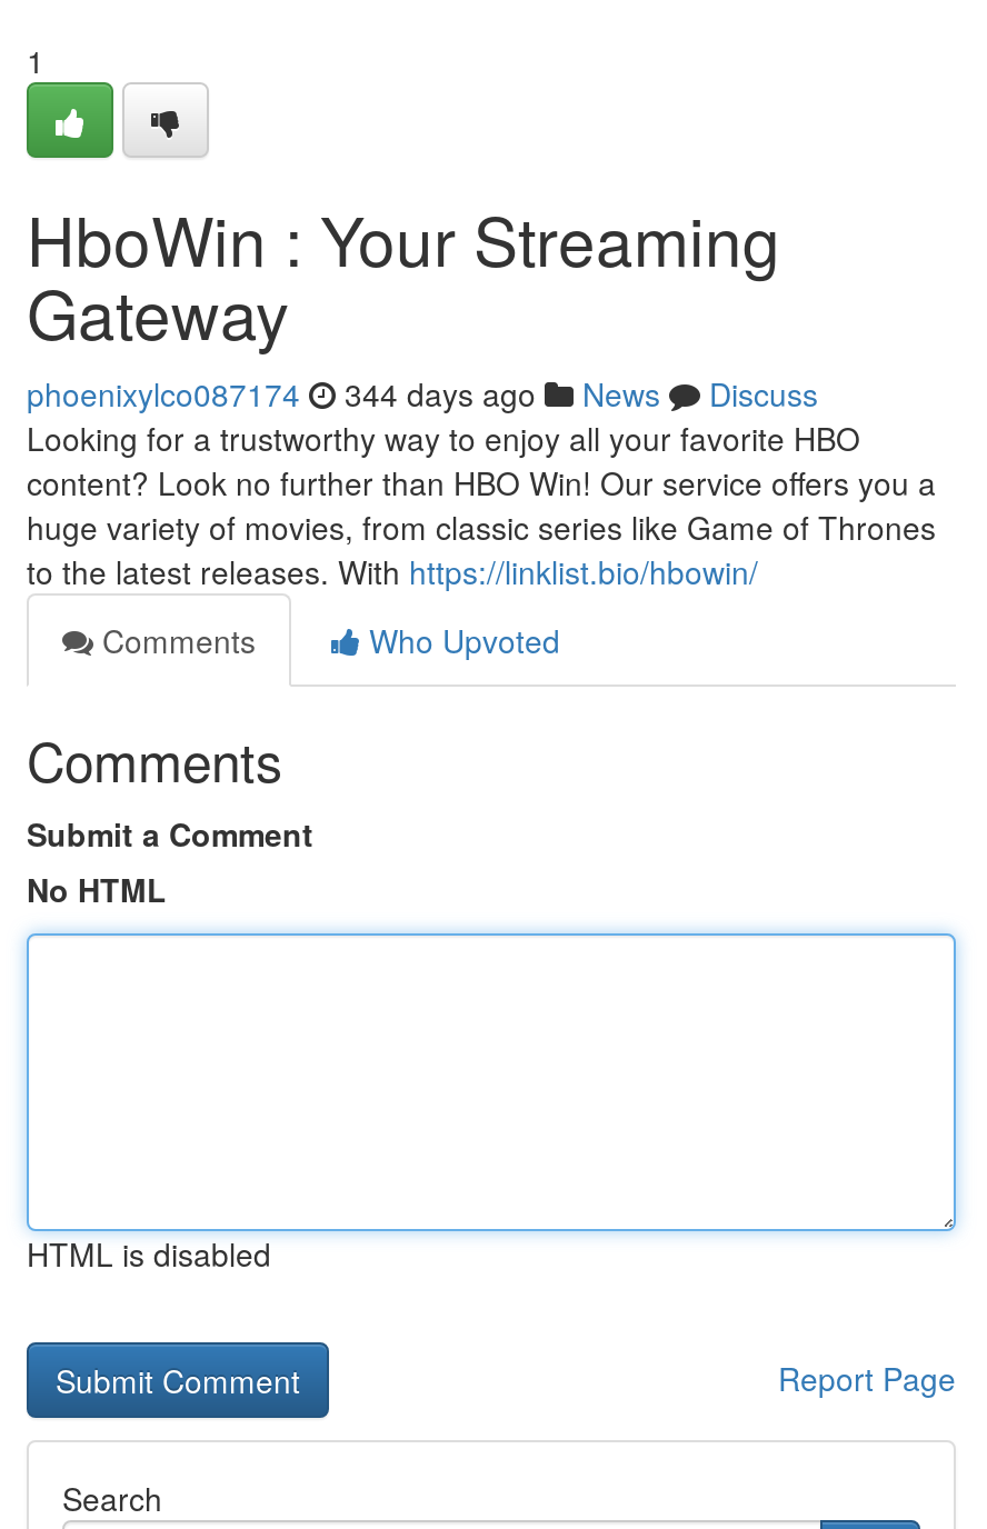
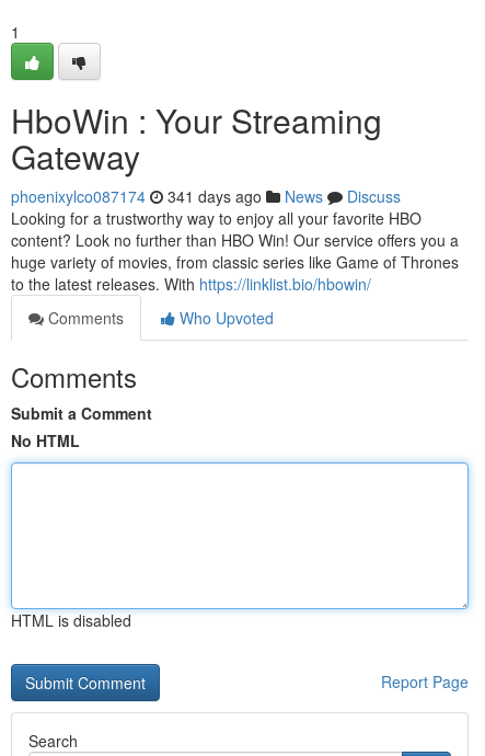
[27,371,818,416] phoenixylco087174 344 days ago News Discuss -> [11,185,401,207] phoenixylco087174 341 days ago News Discuss

